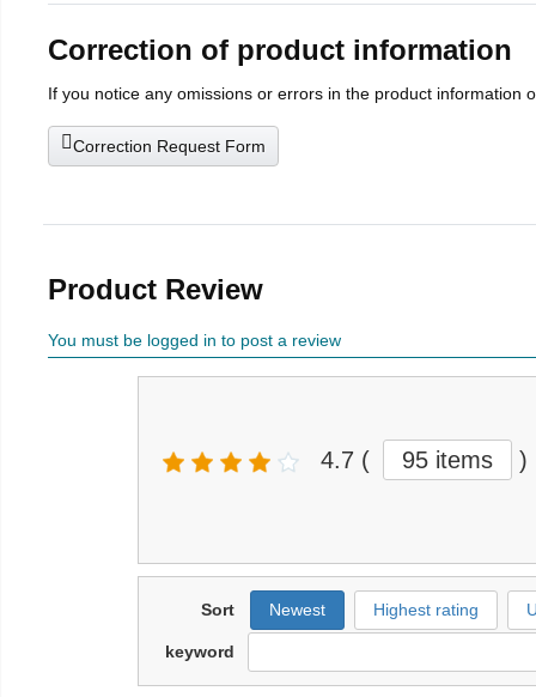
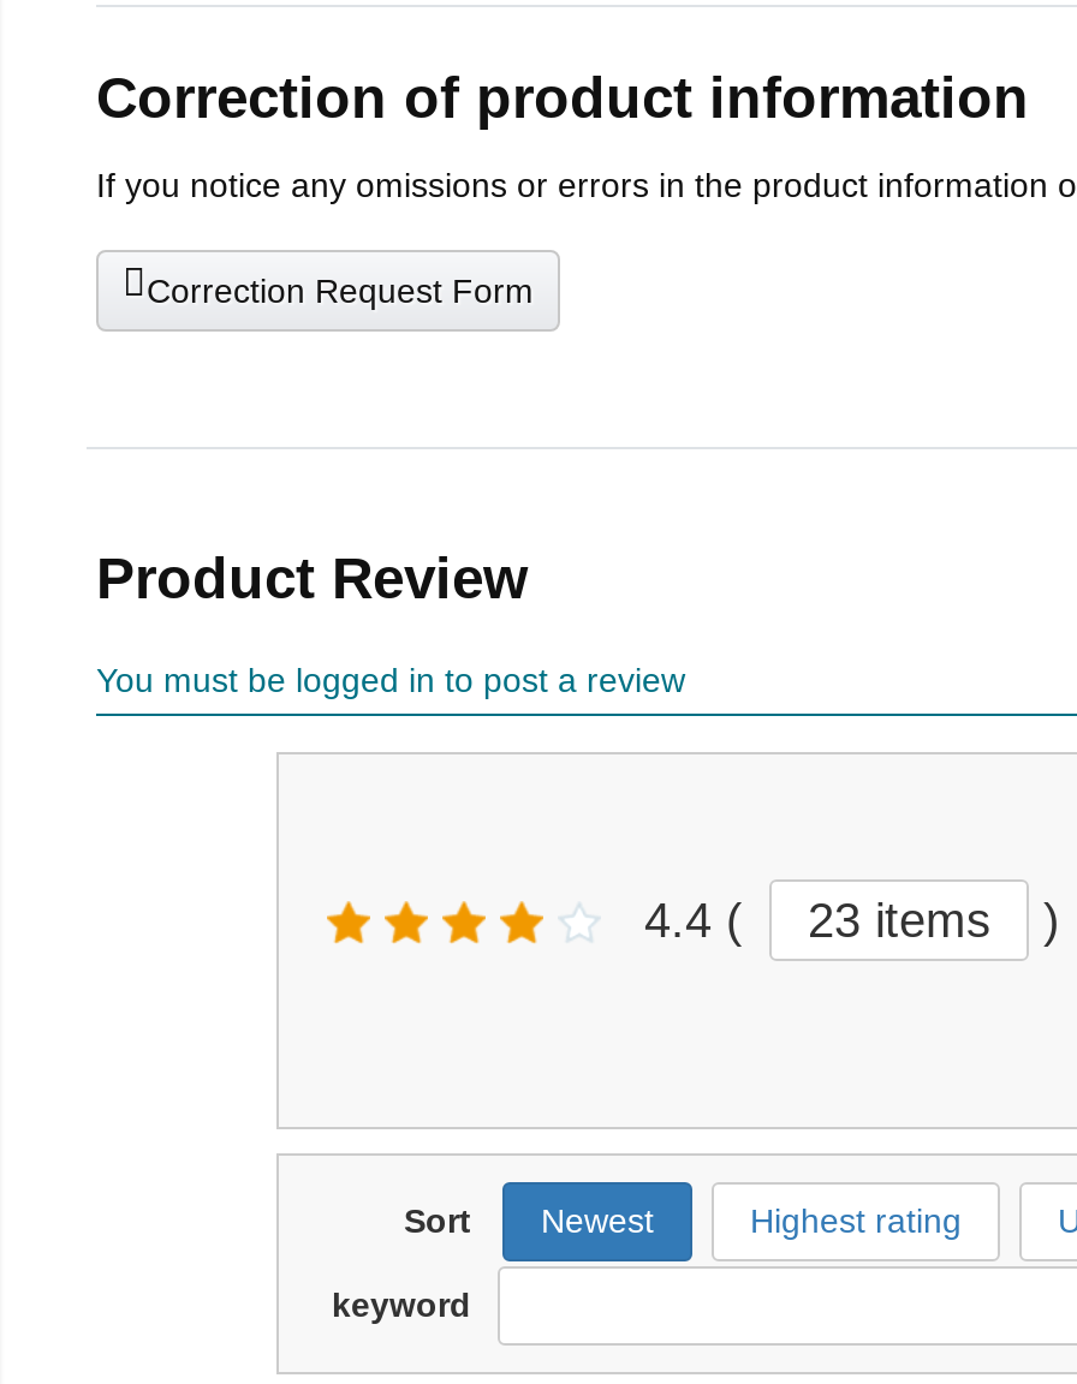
[313,447,377,473] 4.7 ( -> [630,893,757,946] 4.4 (
[402,447,493,473] 95 items -> [808,893,990,946] 23 items

